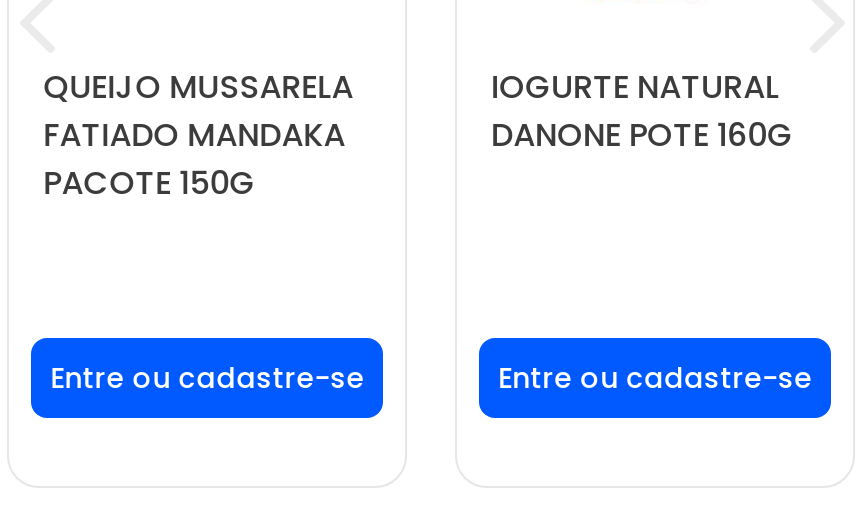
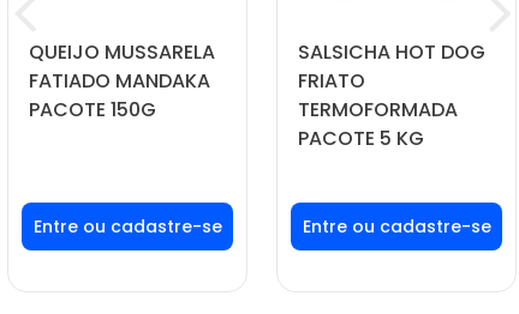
[491,64,793,158] IOGURTE NATURAL | DANONE POTE 160G -> [298,39,486,152] SALSICHA HOT DOG | FRIATO | TERMOFORMADA | PACOTE 5 KG

